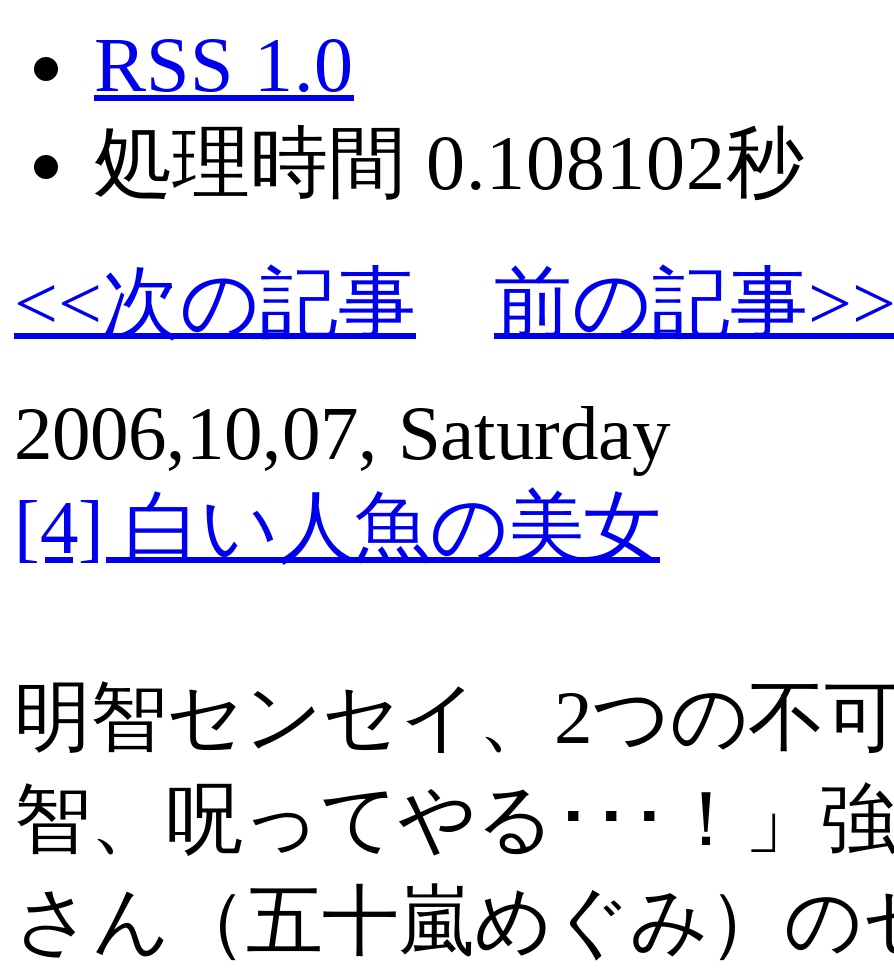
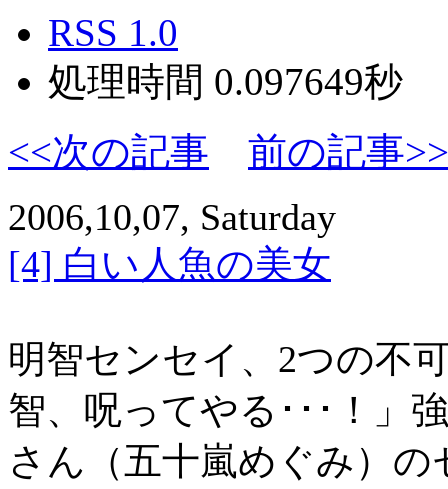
[94,120,804,206] 処理時間 0.108102秒 -> [48,60,403,103] 処理時間 0.097649秒

